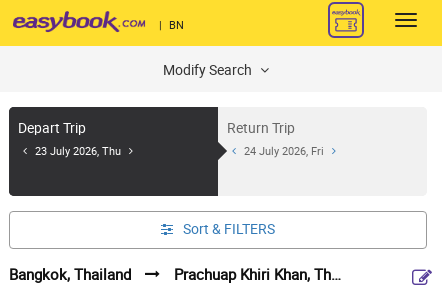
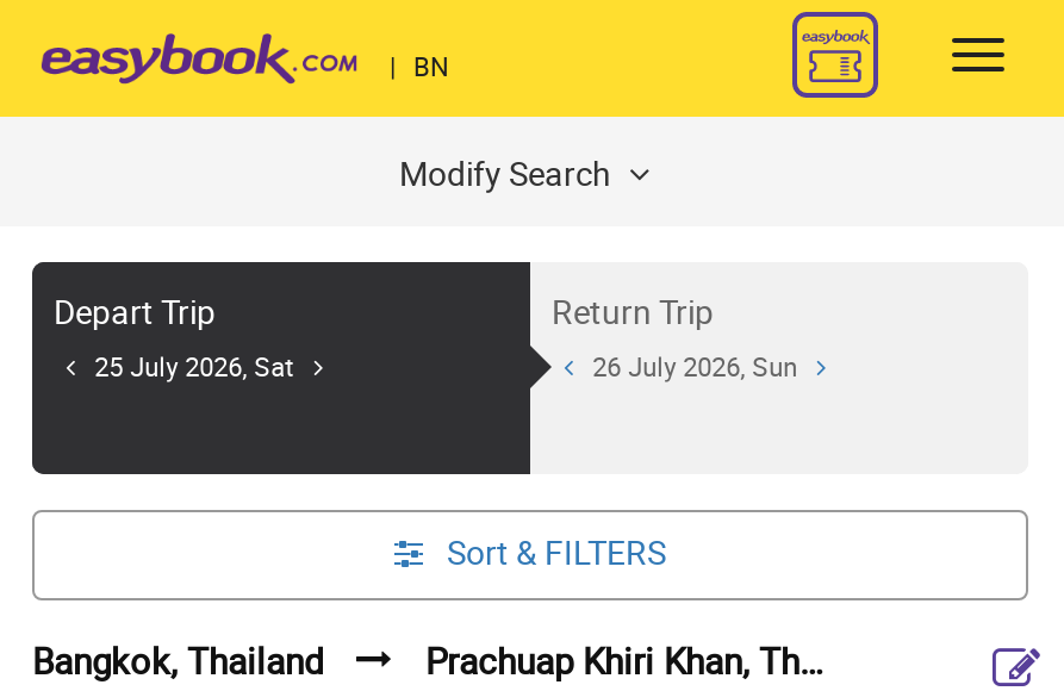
[35,145,121,158] 23 July 2026, Thu -> [94,353,295,384] 25 July 2026, Sat
[244,145,324,158] 24 July 2026, Fri -> [592,353,797,384] 26 July 2026, Sun

